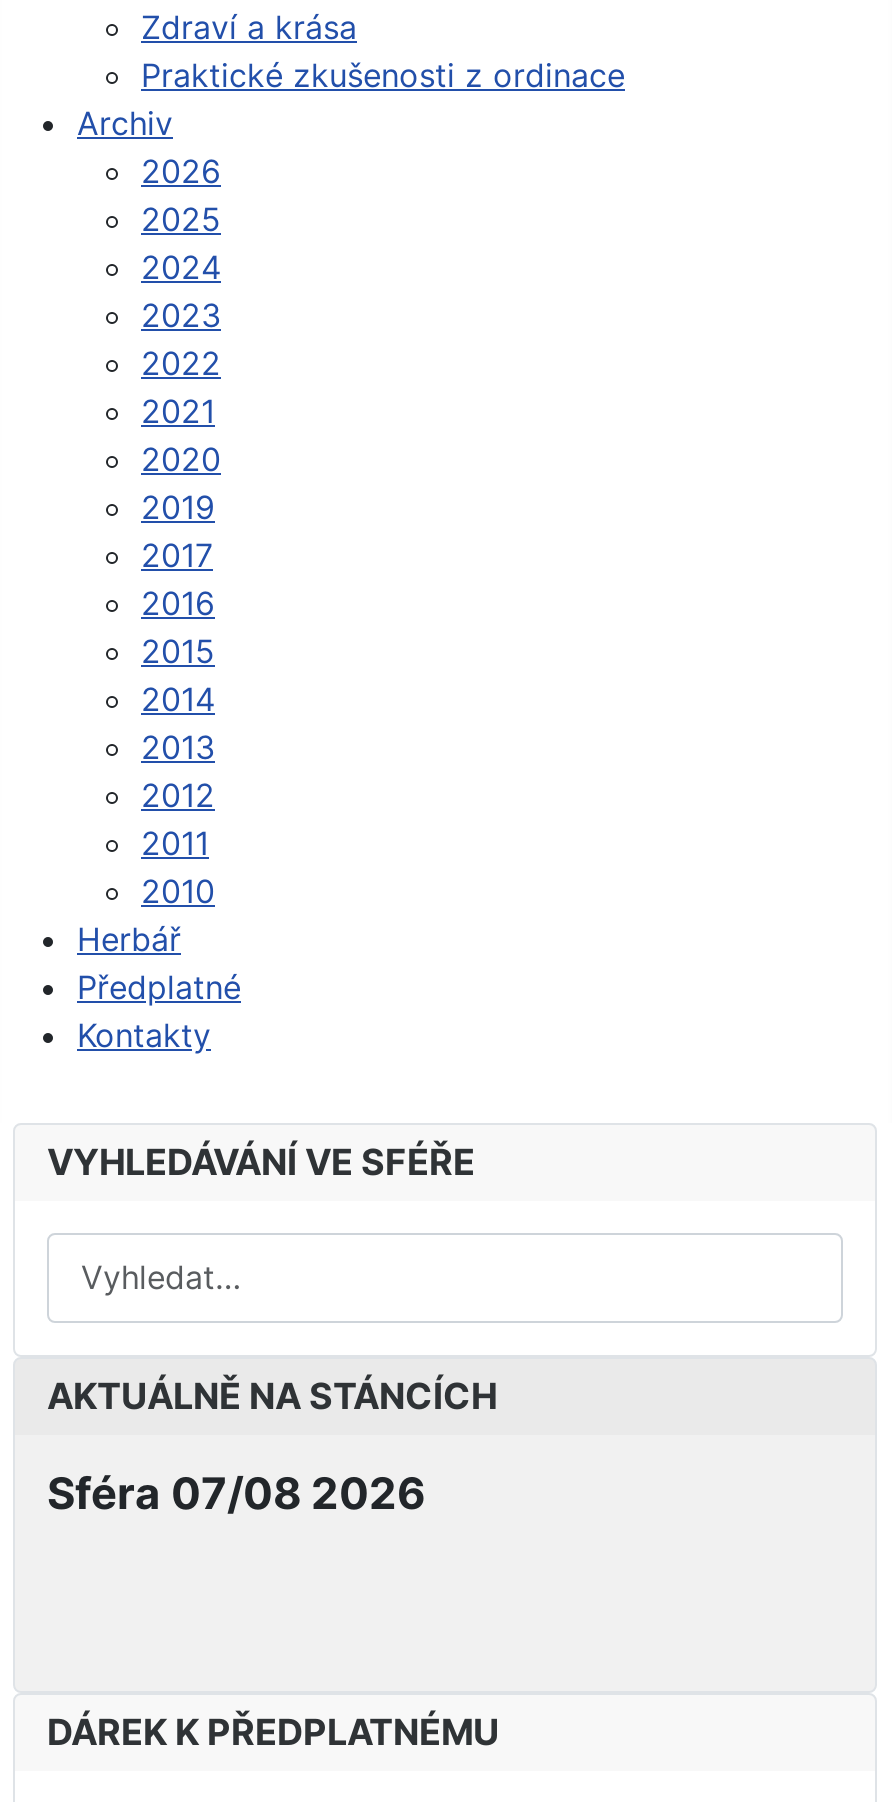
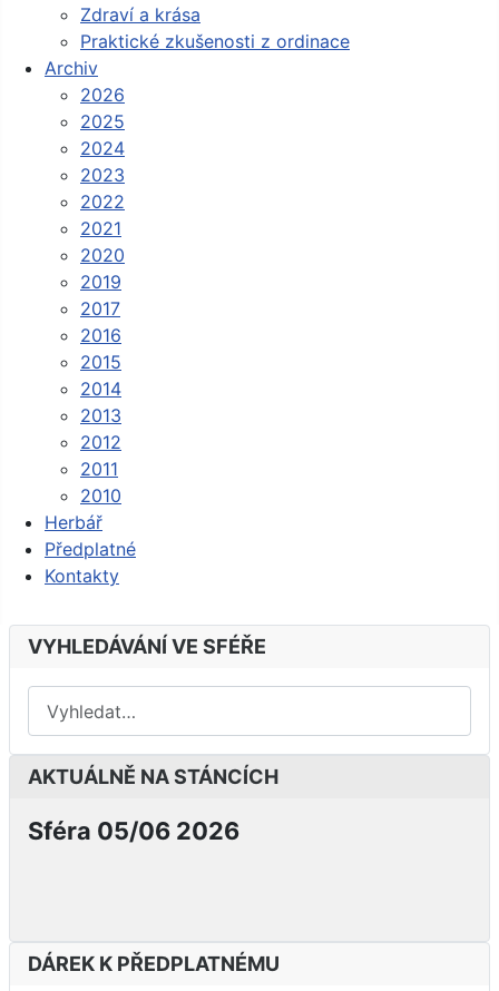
[47,1466,425,1518] Sféra 07/08 2026 -> [28,816,239,845] Sféra 05/06 2026

